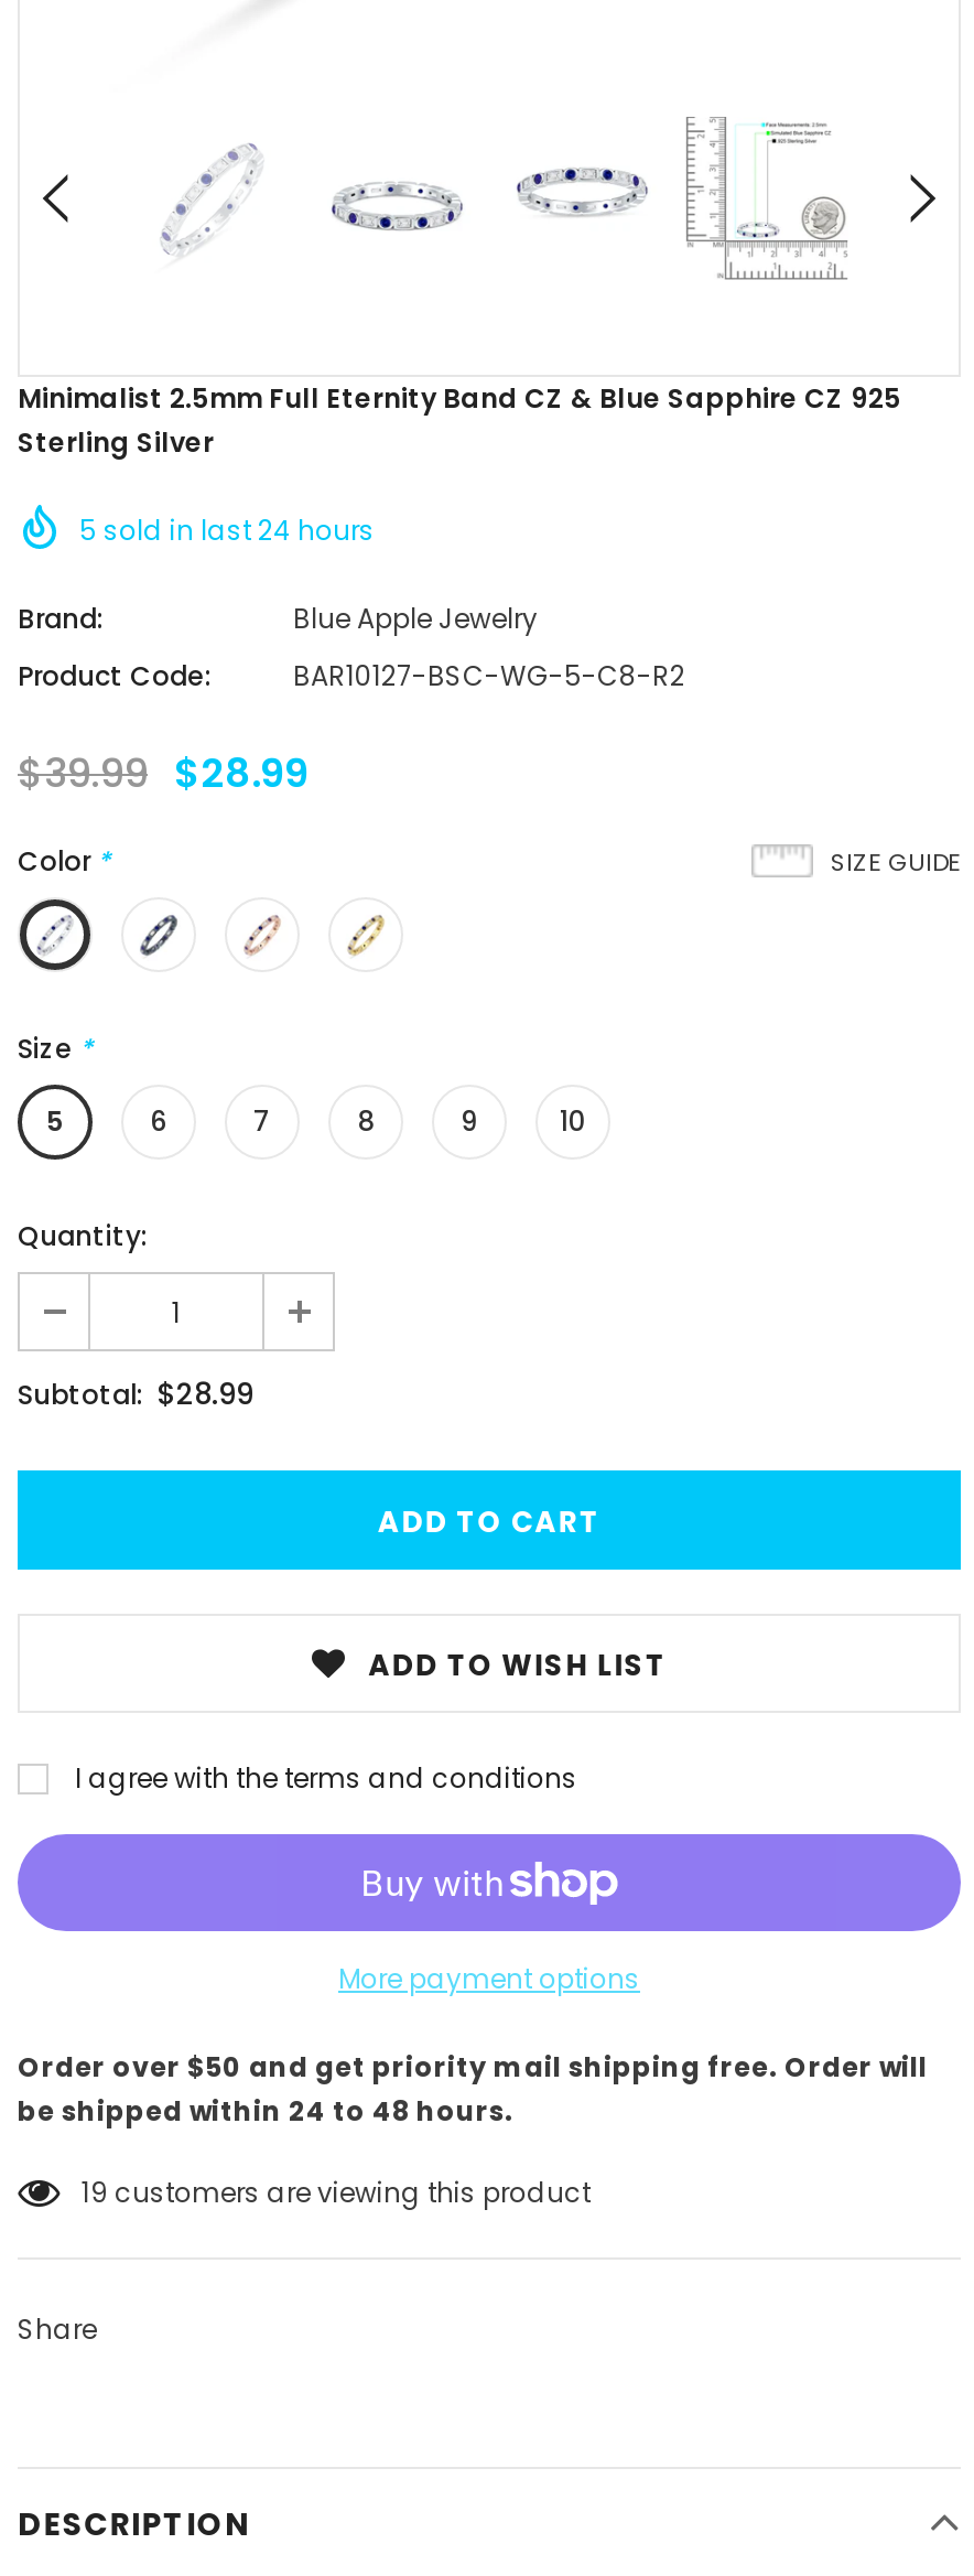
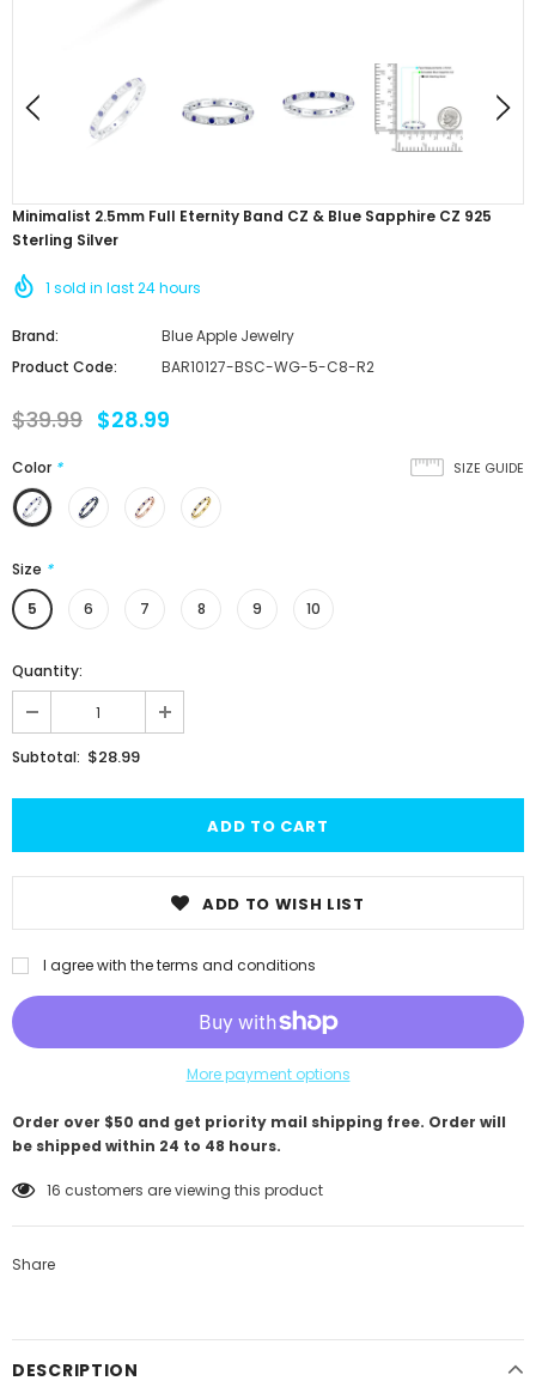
[79,512,375,549] 5 sold in last 24 hours -> [45,278,201,298] 1 sold in last 24 hours
[82,2174,591,2212] 19 customers are viewing this product -> [47,1180,323,1201] 16 customers are viewing this product

